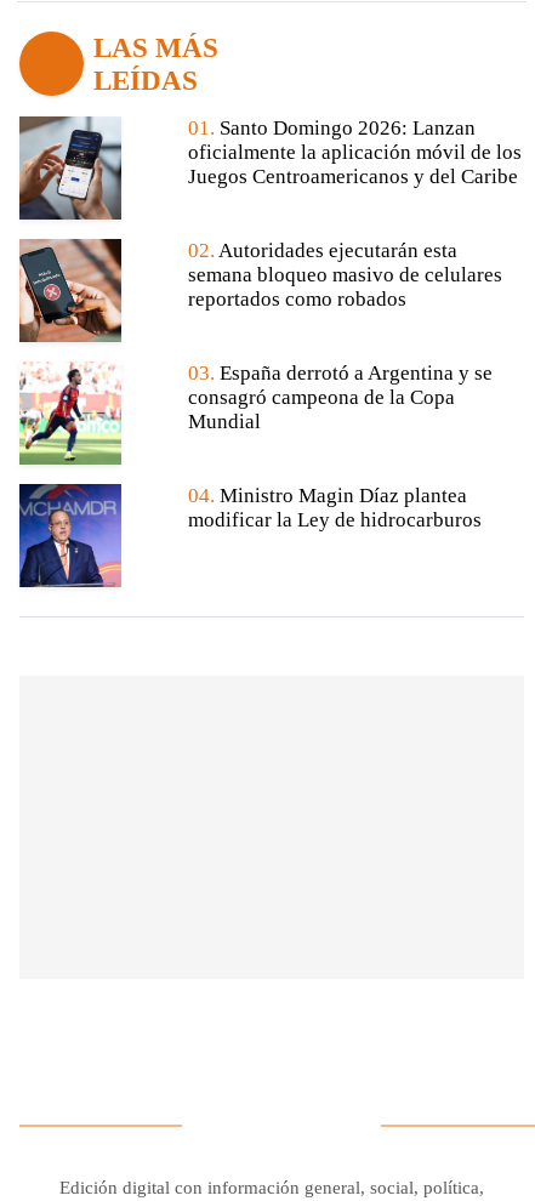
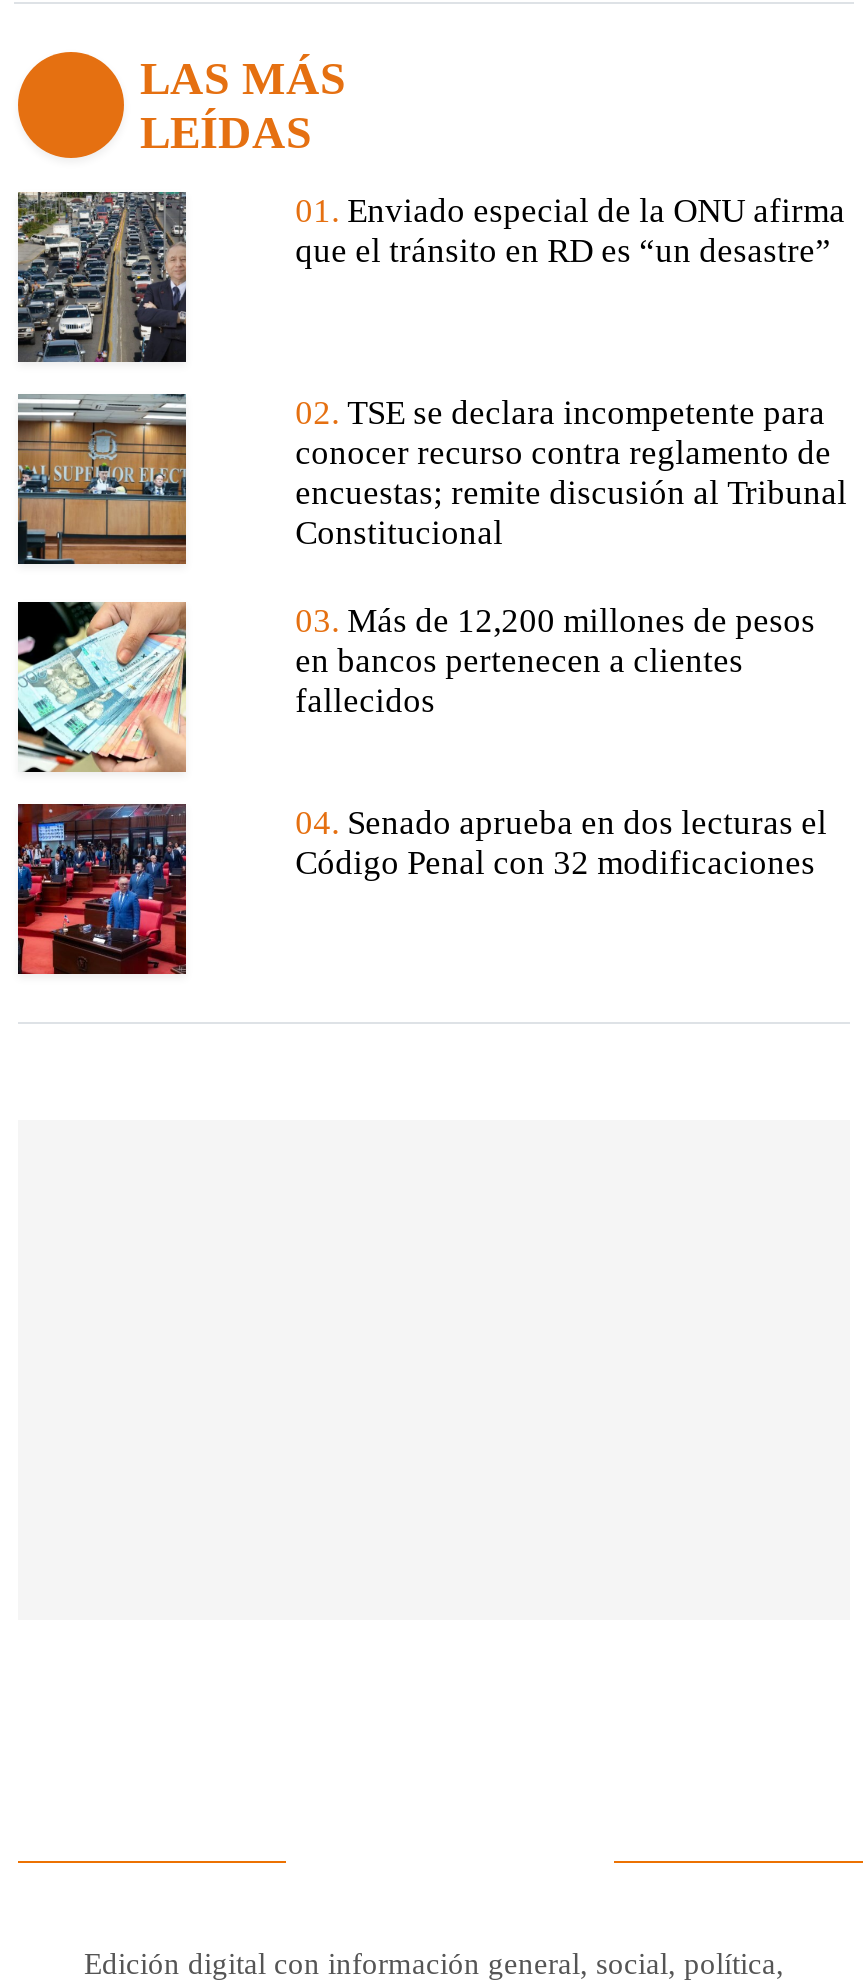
[19,116,121,221] [image] -> [16,190,188,364] [image]
[188,116,521,188] 01. Santo Domingo 2026: Lanzan | oficialmente la aplicación móvil de los | Juegos Centroamericanos y del Caribe -> [295,192,845,270] 01. Enviado especial de la ONU afirma | que el tránsito en RD es “un desastre”
[18,238,123,343] [image] -> [16,392,188,566] [image]
[188,239,502,310] 02. Autoridades ejecutarán esta | semana bloqueo masivo de celulares | reportados como robados -> [295,394,847,552] 02. TSE se declara incompetente para | conocer recurso contra reglamento de | encuestas; remite discusión al Tribunal | Constitucional
[18,363,121,466] [image] -> [16,600,188,774] [image]
[188,361,492,433] 03. España derrotó a Argentina y se | consagró campeona de la Copa | Mundial -> [295,602,815,720] 03. Más de 12,200 millones de pesos | en bancos pertenecen a clientes | fallecidos
[18,483,123,588] [image] -> [16,802,188,976] [image]
[188,484,481,531] 04. Ministro Magin Díaz plantea | modificar la Ley de hidrocarburos -> [295,804,827,882] 04. Senado aprueba en dos lecturas el | Código Penal con 32 modificaciones

